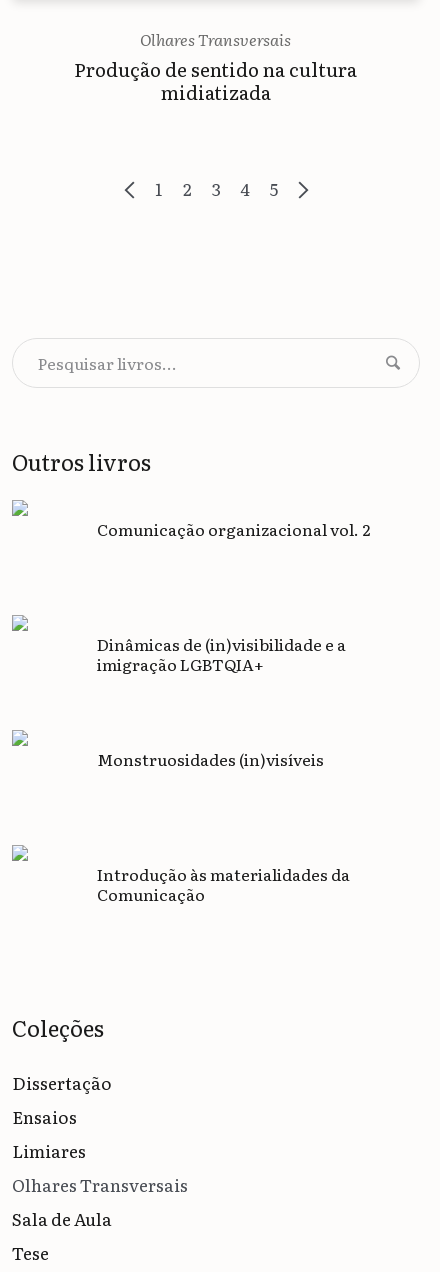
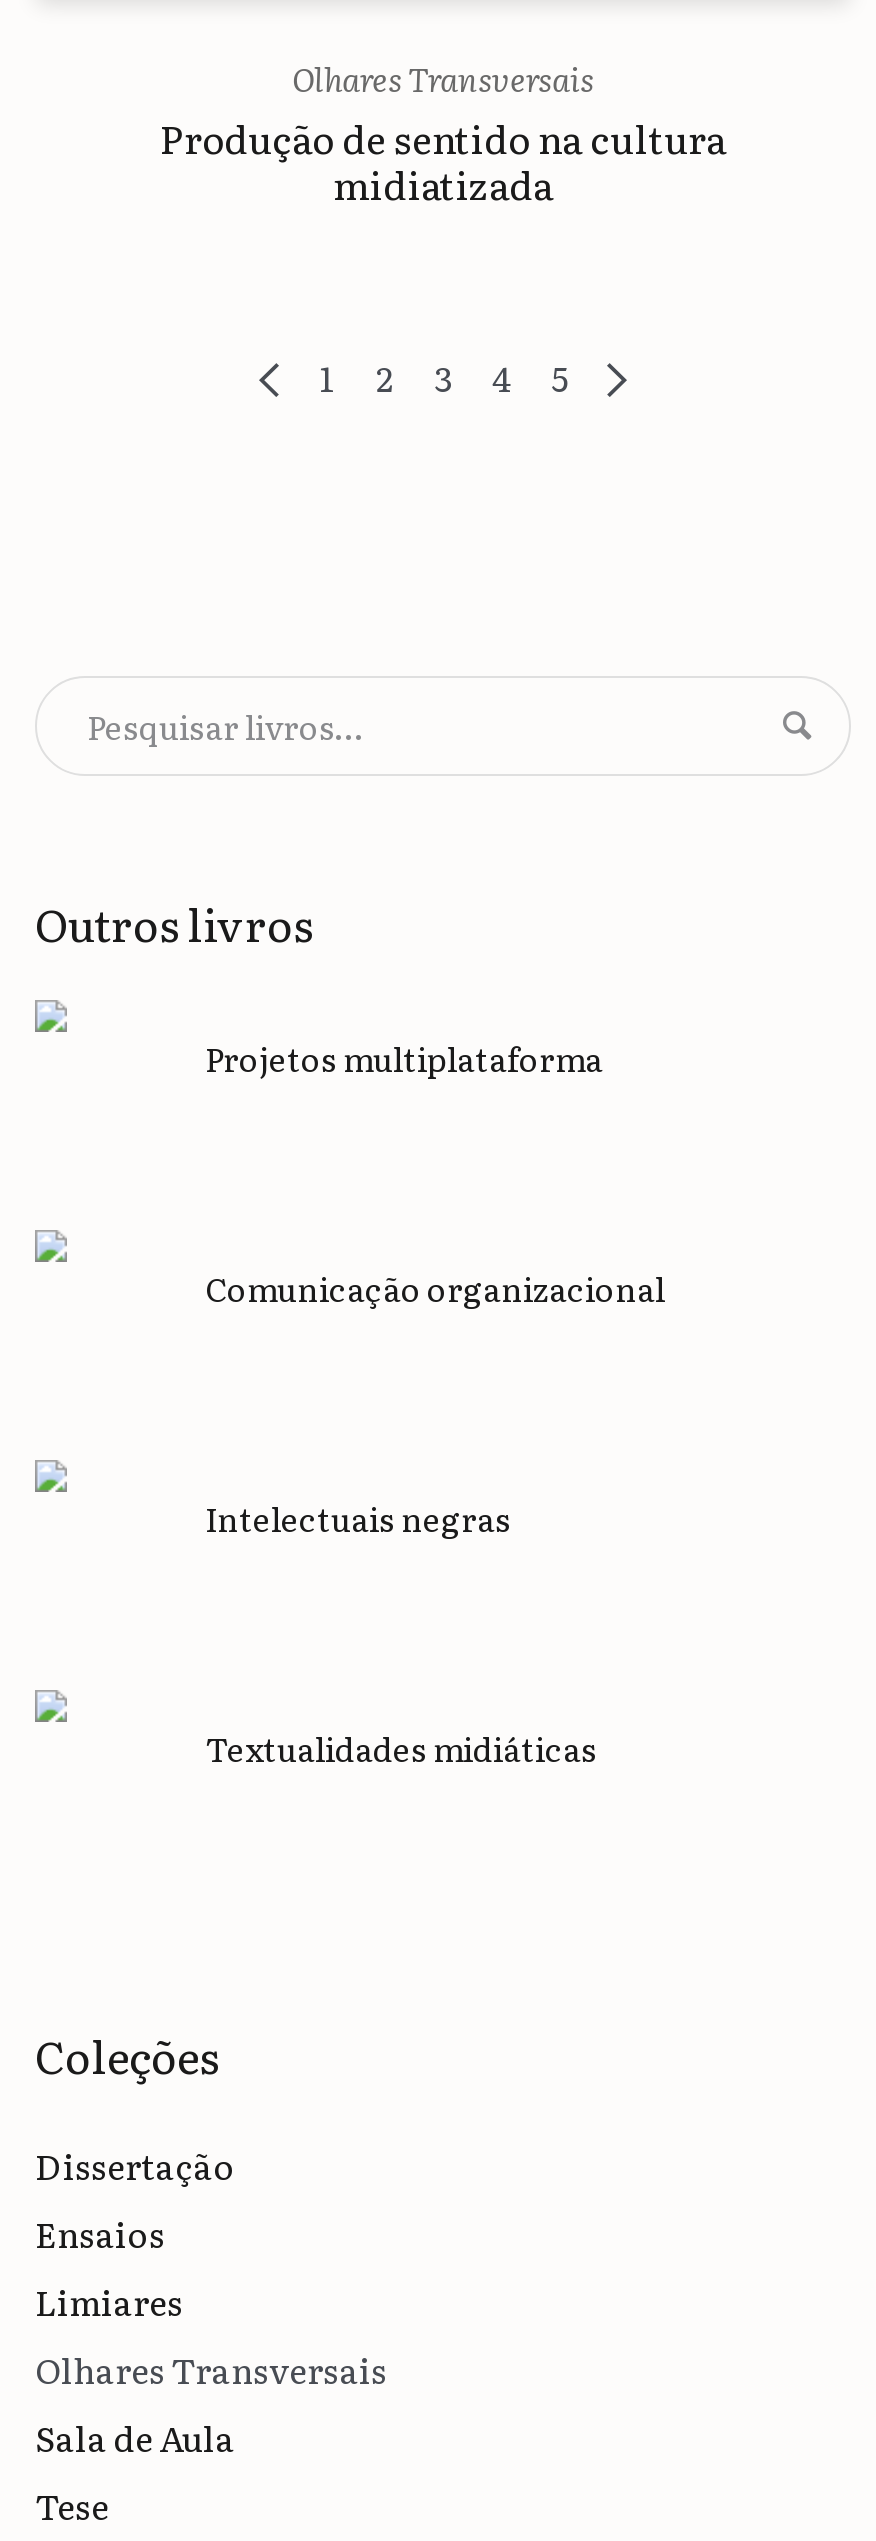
[97,517,370,541] Comunicação organizacional vol. 2 -> [205,1034,603,1082] Projetos multiplataforma
[97,632,346,676] Dinâmicas de (in)visibilidade e a | imigração LGBTQIA+ -> [205,1264,665,1312] Comunicação organizacional
[97,747,324,771] Monstruosidades (in)visíveis -> [205,1494,511,1542] Intelectuais negras
[97,862,350,906] Introdução às materialidades da | Comunicação -> [205,1724,597,1772] Textualidades midiáticas

